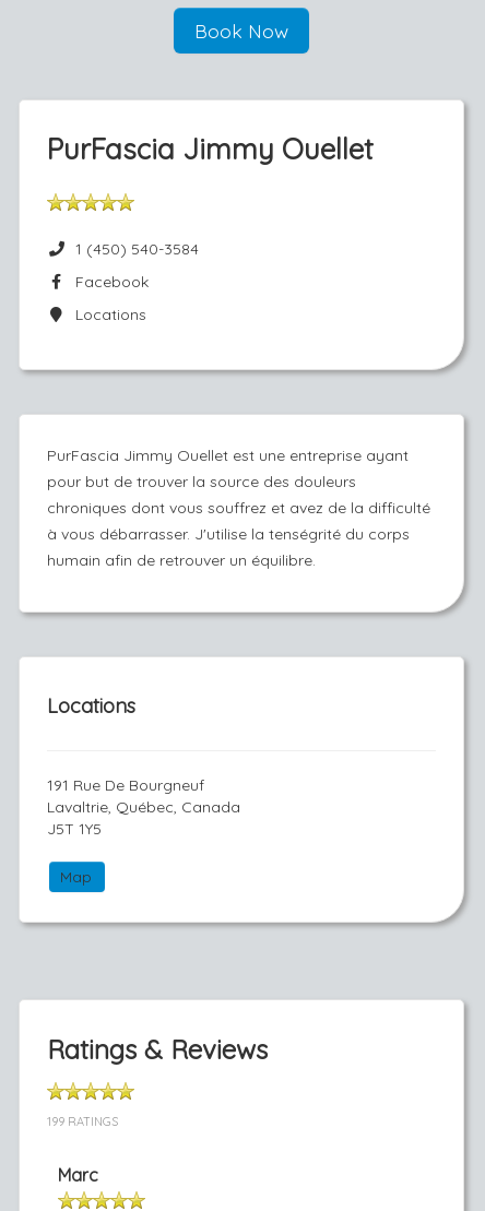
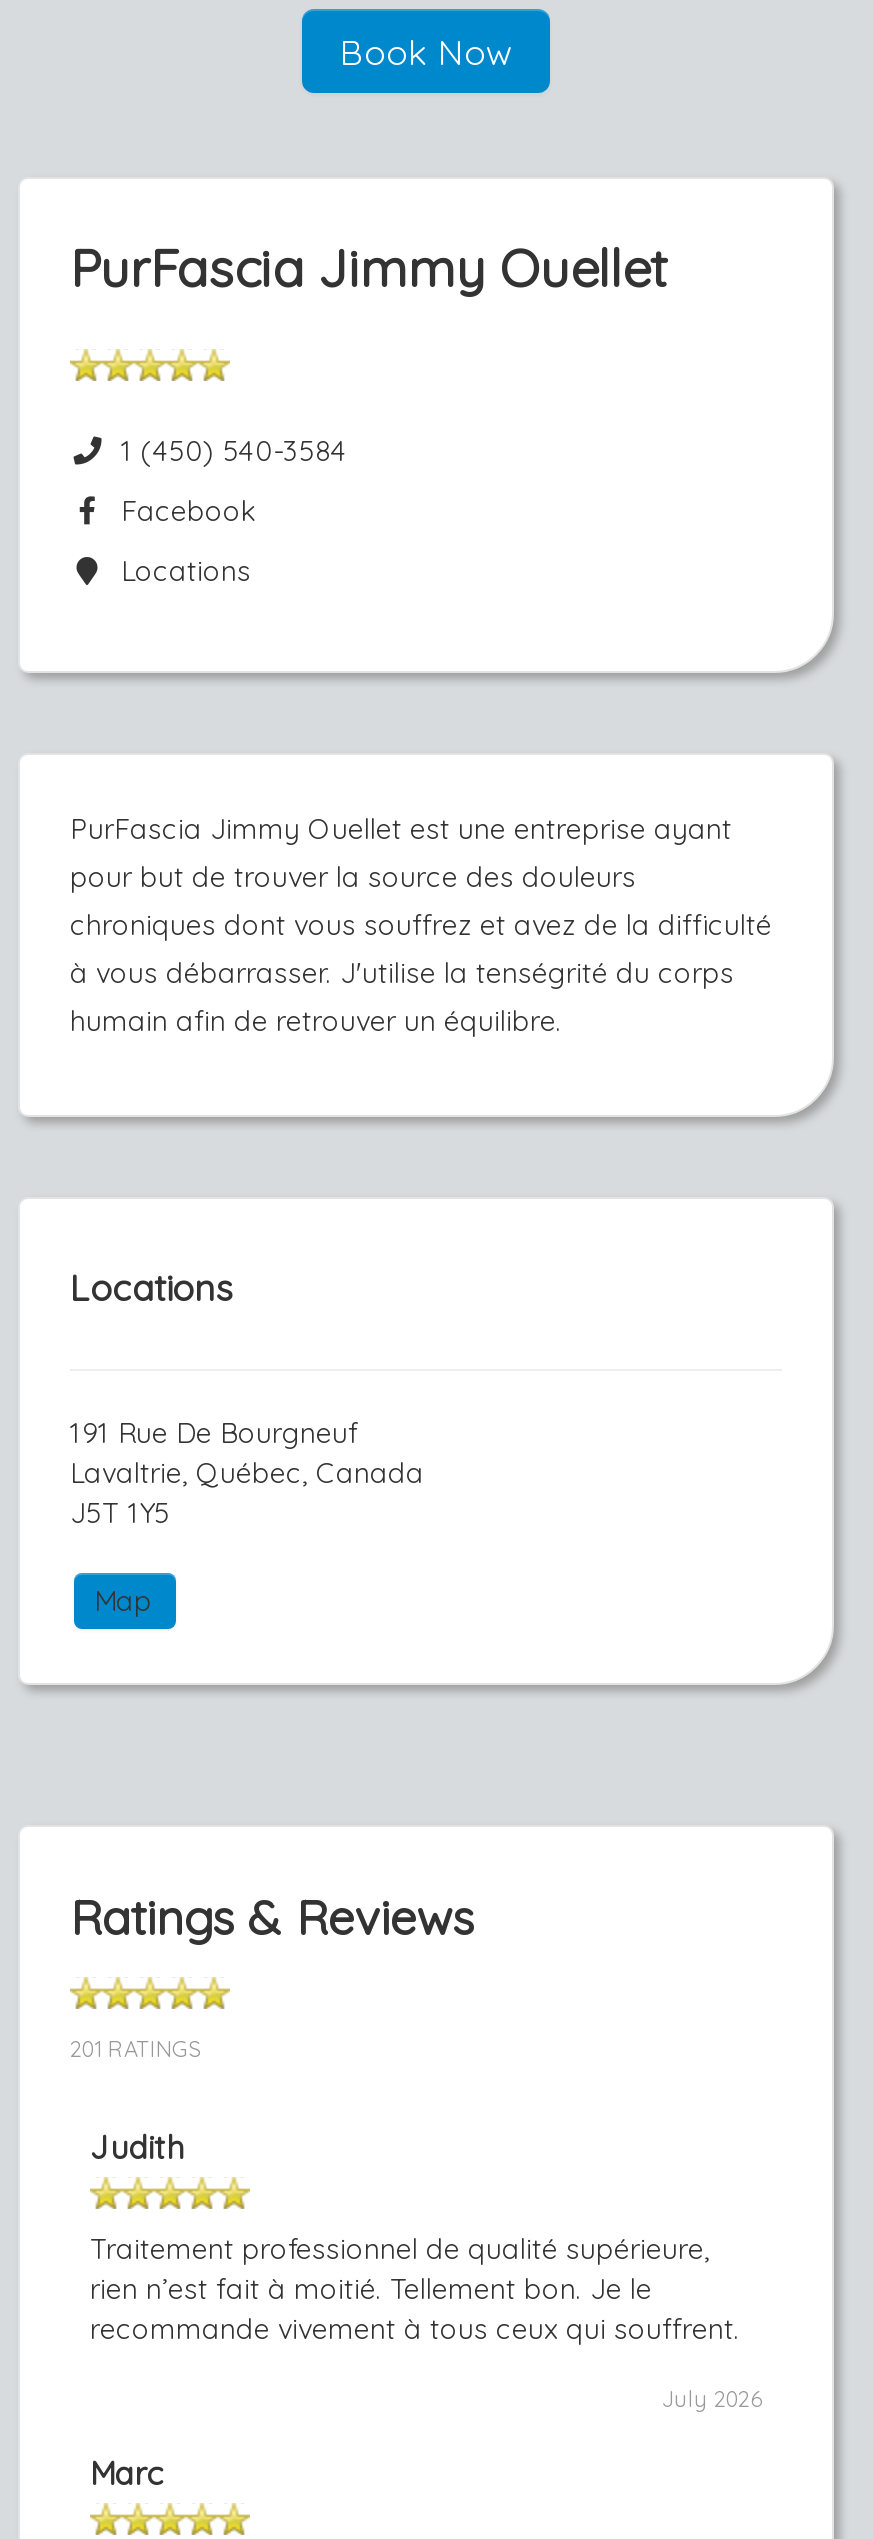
[47,1114,118,1129] 199 RATINGS -> [70,2035,762,2413] 201 RATINGS | Judith | Traitement professionnel de qualité supérieure, | rien n’est fait à moitié. Tellement bon. Je le | recommande vivement à tous ceux qui souffrent. | July 2026

